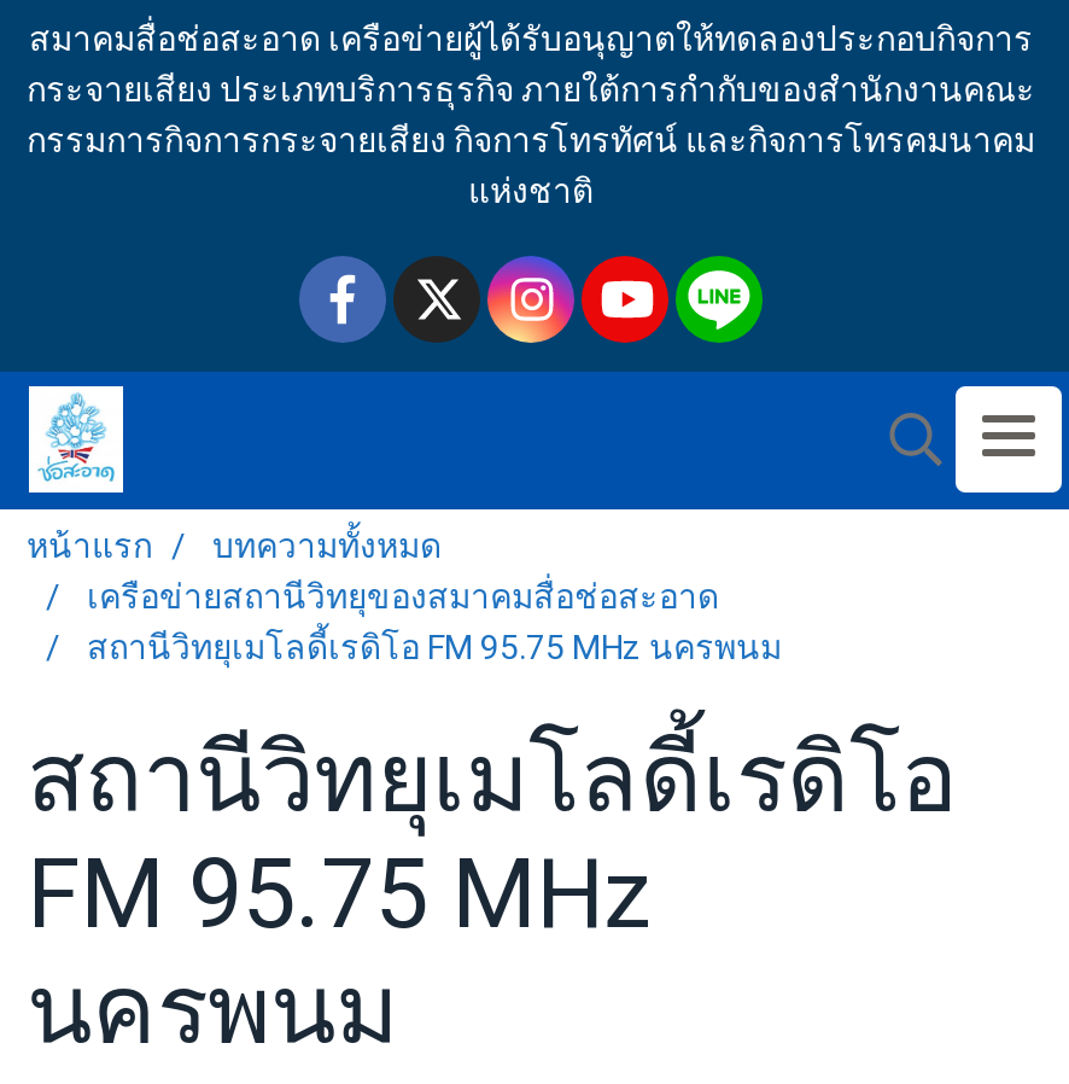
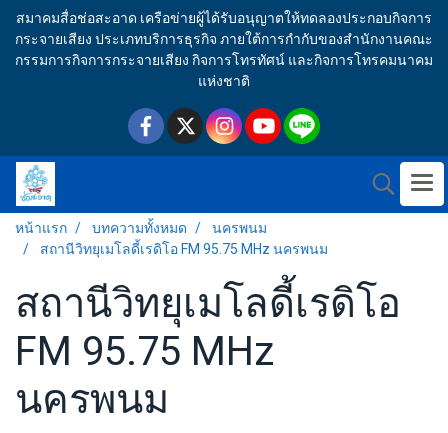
[87,577,719,616] เครือข่ายสถานีวิทยุของสมาคมสื่อช่อสะอาด -> [212,220,267,236] นครพนม

